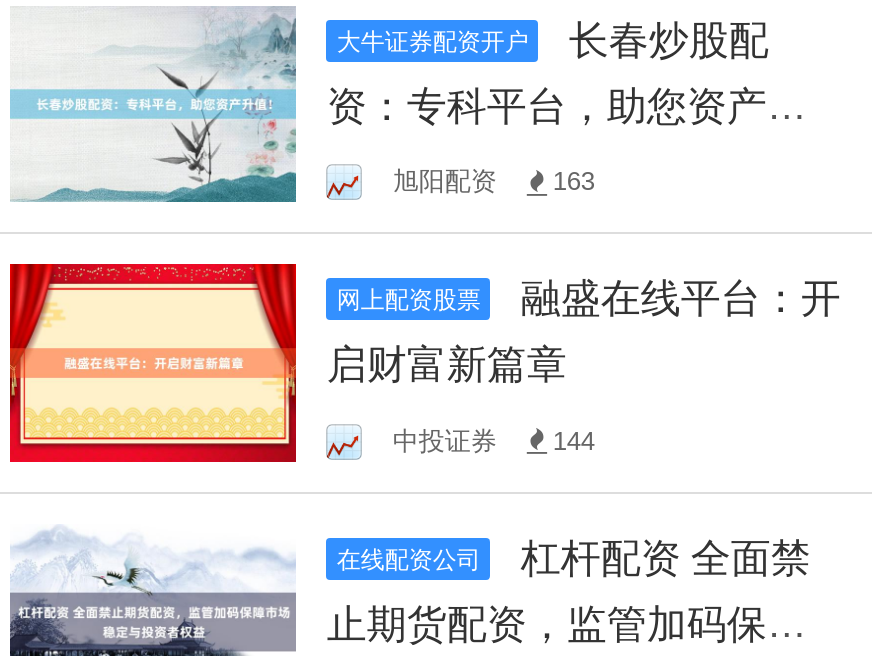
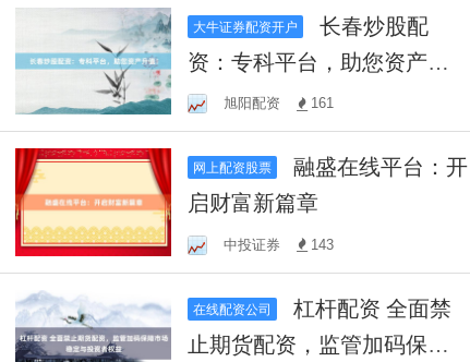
[553,166,595,196] 163 -> [311,95,334,111] 161
[393,425,595,455] 中投证券 144 -> [224,236,334,253] 中投证券 143

